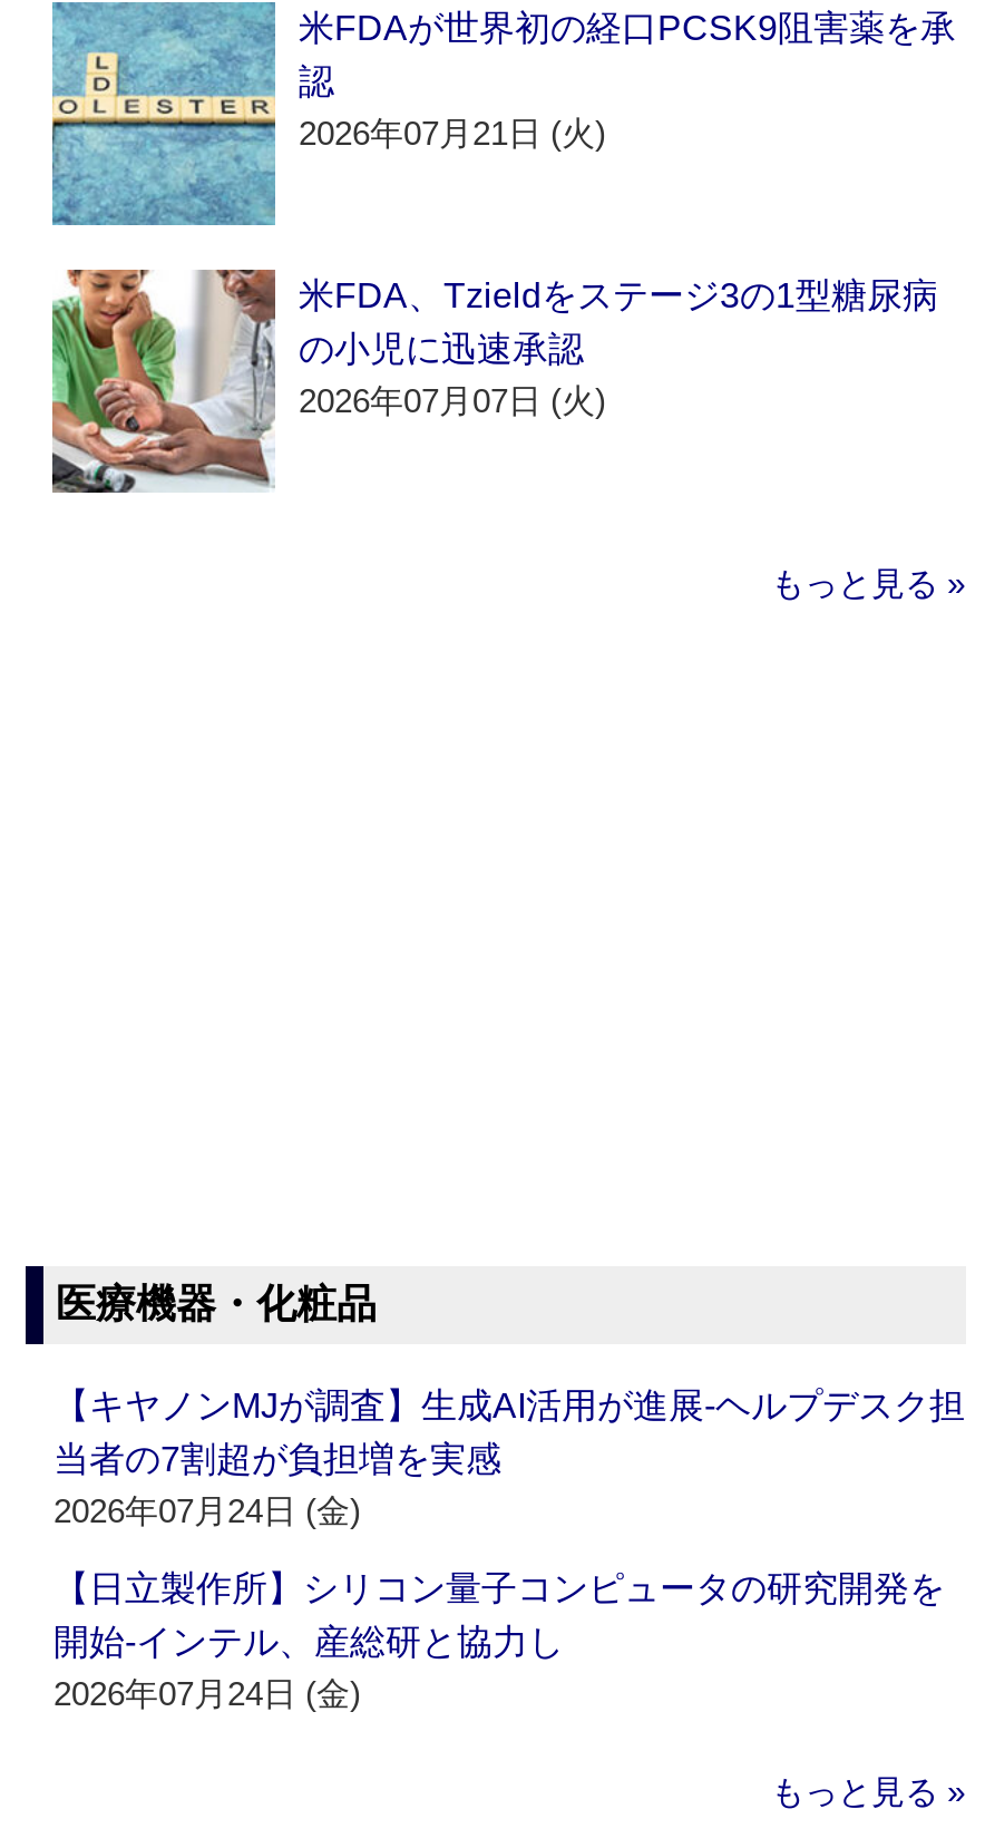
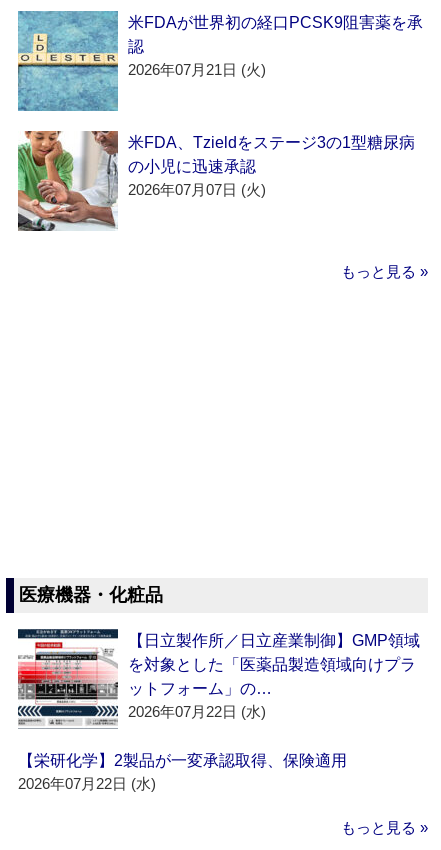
[53,1387,965,1530] 【キヤノンMJが調査】生成AI活用が進展‐ヘルプデスク担 | 当者の7割超が負担増を実感 | 2026年07月24日 (金) -> [128,632,420,720] 【日立製作所／日立産業制御】GMP領域 | を対象とした「医薬品製造領域向けプラ | ットフォーム」の… | 2026年07月22日 (水)
[53,1570,945,1713] 【日立製作所】シリコン量子コンピュータの研究開発を | 開始‐インテル、産総研と協力し | 2026年07月24日 (金) -> [18,752,347,792] 【栄研化学】2製品が一変承認取得、保険適用 | 2026年07月22日 (水)

